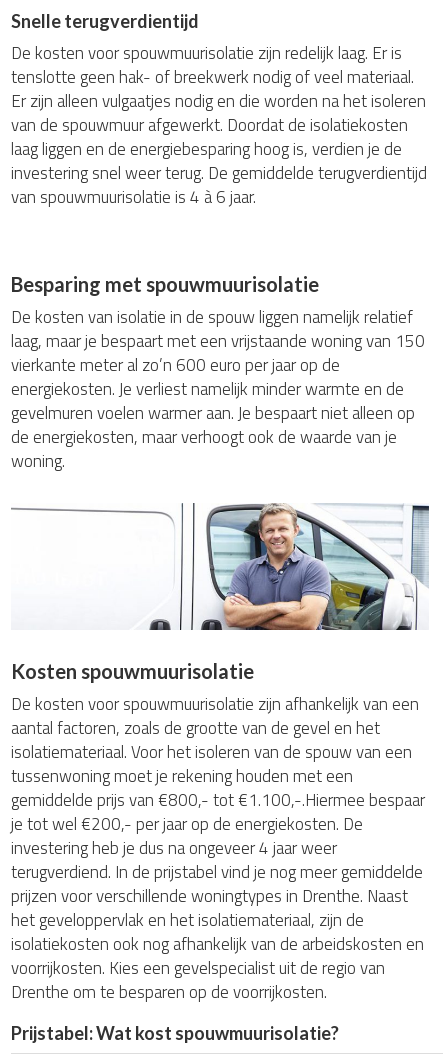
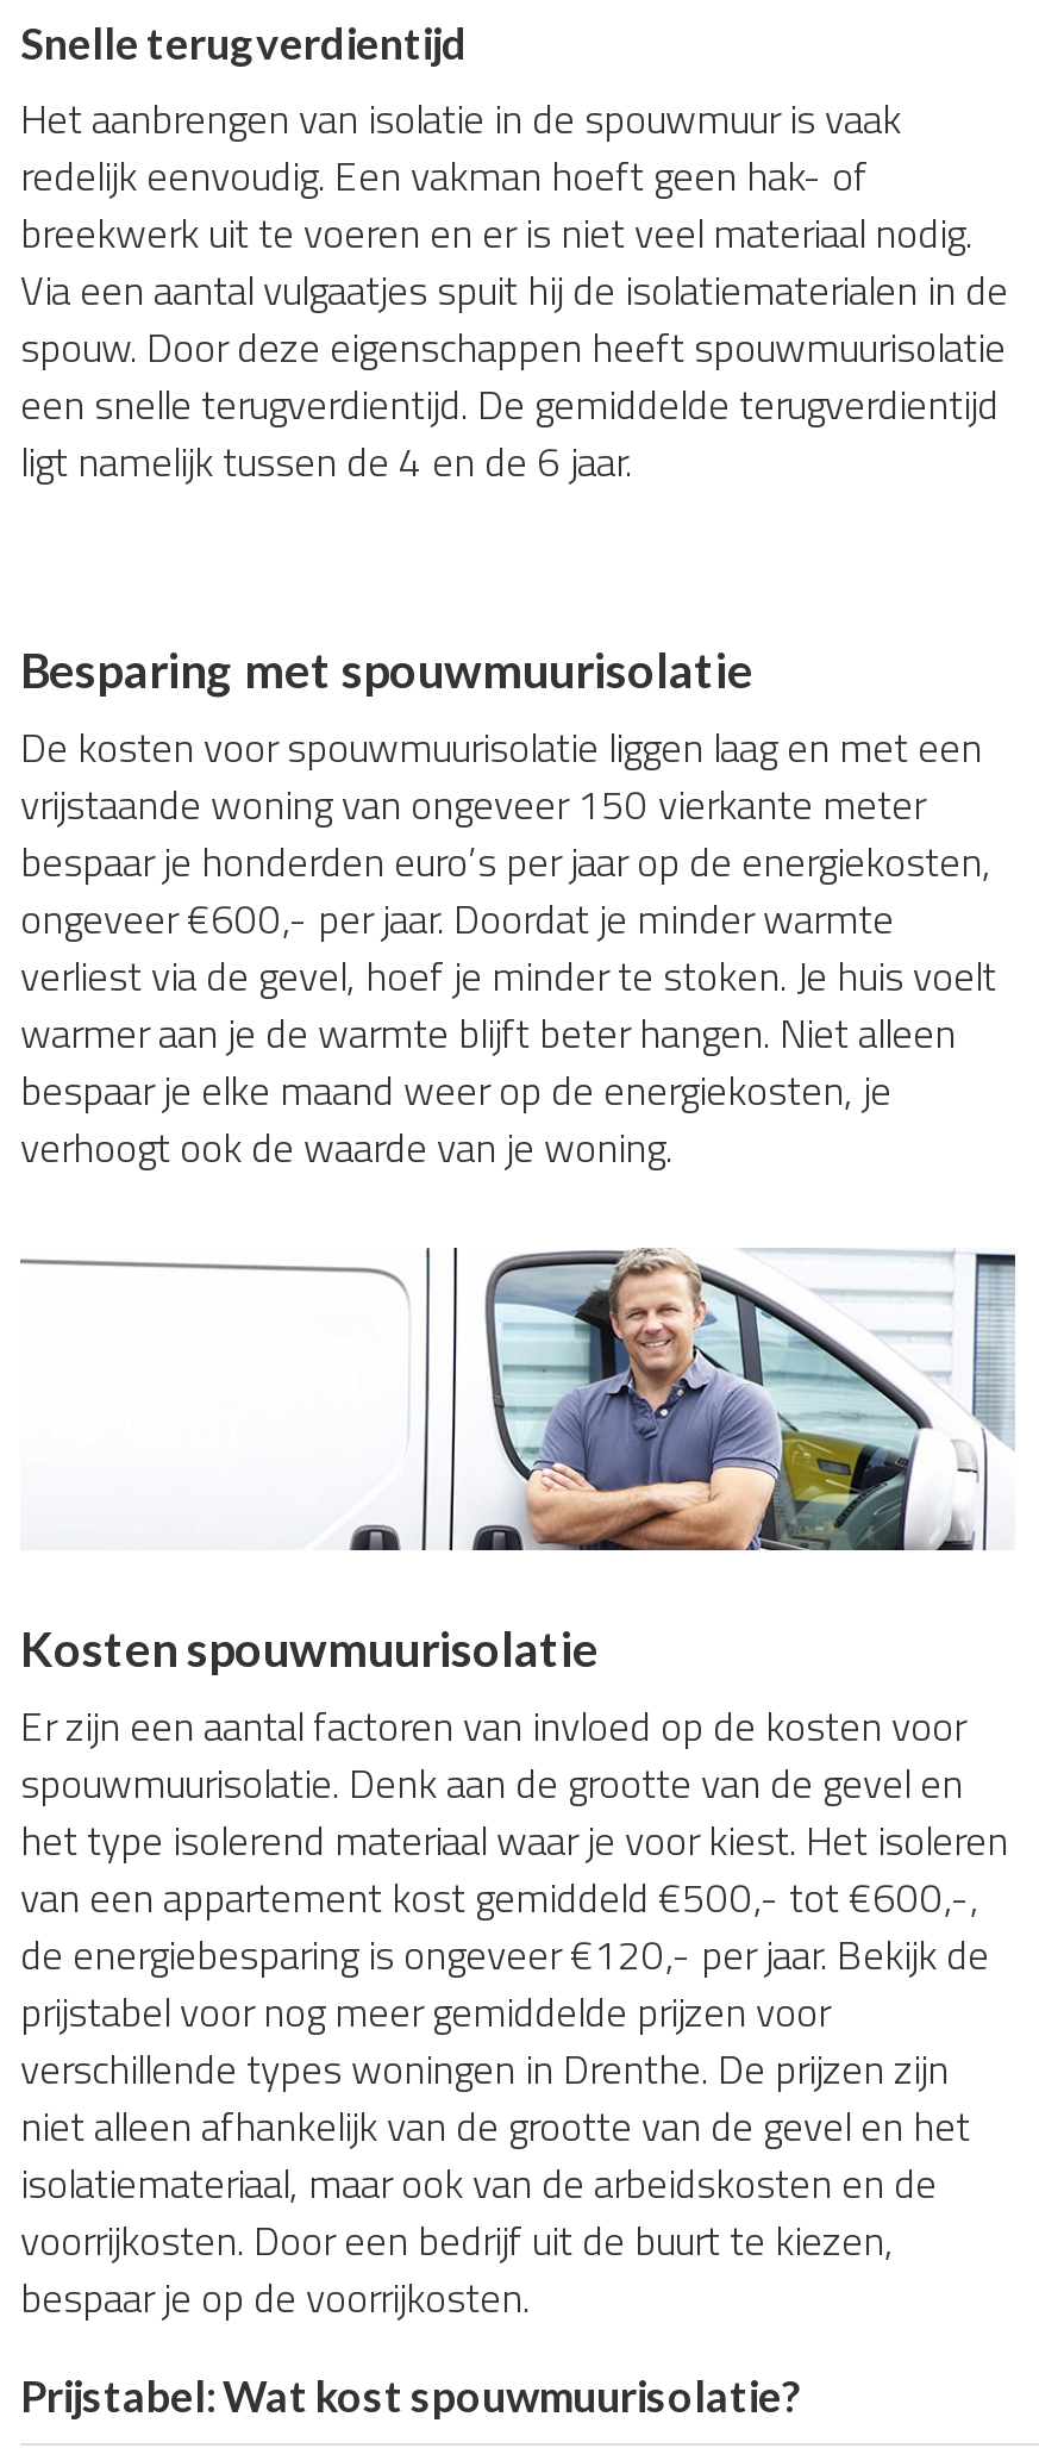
[11,39,427,209] De kosten voor spouwmuurisolatie zijn redelijk laag. Er is | tenslotte geen hak- of breekwerk nodig of veel materiaal. | Er zijn alleen vulgaatjes nodig en die worden na het isoleren | van de spouwmuur afgewerkt. Doordat de isolatiekosten | laag liggen en de energiebesparing hoog is, verdien je de | investering snel weer terug. De gemiddelde terugverdientijd | van spouwmuurisolatie is 4 à 6 jaar. -> [20,87,1008,492] Het aanbrengen van isolatie in de spouwmuur is vaak | redelijk eenvoudig. Een vakman hoeft geen hak- of | breekwerk uit te voeren en er is niet veel materiaal nodig. | Via een aantal vulgaatjes spuit hij de isolatiematerialen in de | spouw. Door deze eigenschappen heeft spouwmuurisolatie | een snelle terugverdientijd. De gemiddelde terugverdientijd | ligt namelijk tussen de 4 en de 6 jaar.
[11,303,425,473] De kosten van isolatie in de spouw liggen namelijk relatief | laag, maar je bespaart met een vrijstaande woning van 150 | vierkante meter al zo’n 600 euro per jaar op de | energiekosten. Je verliest namelijk minder warmte en de | gevelmuren voelen warmer aan. Je bespaart niet alleen op | de energiekosten, maar verhoogt ook de waarde van je | woning. -> [20,716,996,1178] De kosten voor spouwmuurisolatie liggen laag en met een | vrijstaande woning van ongeveer 150 vierkante meter | bespaar je honderden euro’s per jaar op de energiekosten, | ongeveer €600,- per jaar. Doordat je minder warmte | verliest via de gevel, hoef je minder te stoken. Je huis voelt | warmer aan je de warmte blijft beter hangen. Niet alleen | bespaar je elke maand weer op de energiekosten, je | verhoogt ook de waarde van je woning.
moved [11,501,429,683] -> [20,1243,1015,1676]: [image] | Kosten spouwmuurisolatie
[11,691,425,1005] De kosten voor spouwmuurisolatie zijn afhankelijk van een | aantal factoren, zoals de grootte van de gevel en het | isolatiemateriaal. Voor het isoleren van de spouw van een | tussenwoning moet je rekening houden met een | gemiddelde prijs van €800,- tot €1.100,-.Hiermee bespaar | je tot wel €200,- per jaar op de energiekosten. De | investering heb je dus na ongeveer 4 jaar weer | terugverdiend. In de prijstabel vind je nog meer gemiddelde | prijzen voor verschillende woningtypes in Drenthe. Naast | het geveloppervlak en het isolatiemateriaal, zijn de | isolatiekosten ook nog afhankelijk van de arbeidskosten en | voorrijkosten. Kies een gevelspecialist uit de regio van | Drenthe om te besparen op de voorrijkosten. -> [20,1695,1008,2329] Er zijn een aantal factoren van invloed op de kosten voor | spouwmuurisolatie. Denk aan de grootte van de gevel en | het type isolerend materiaal waar je voor kiest. Het isoleren | van een appartement kost gemiddeld €500,- tot €600,-, | de energiebesparing is ongeveer €120,- per jaar. Bekijk de | prijstabel voor nog meer gemiddelde prijzen voor | verschillende types woningen in Drenthe. De prijzen zijn | niet alleen afhankelijk van de grootte van de gevel en het | isolatiemateriaal, maar ook van de arbeidskosten en de | voorrijkosten. Door een bedrijf uit de buurt te kiezen, | bespaar je op de voorrijkosten.

